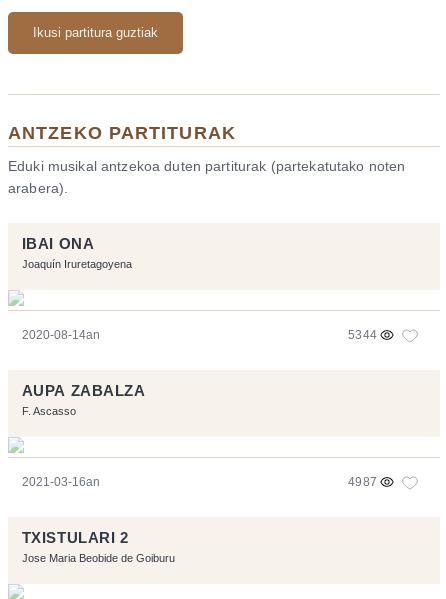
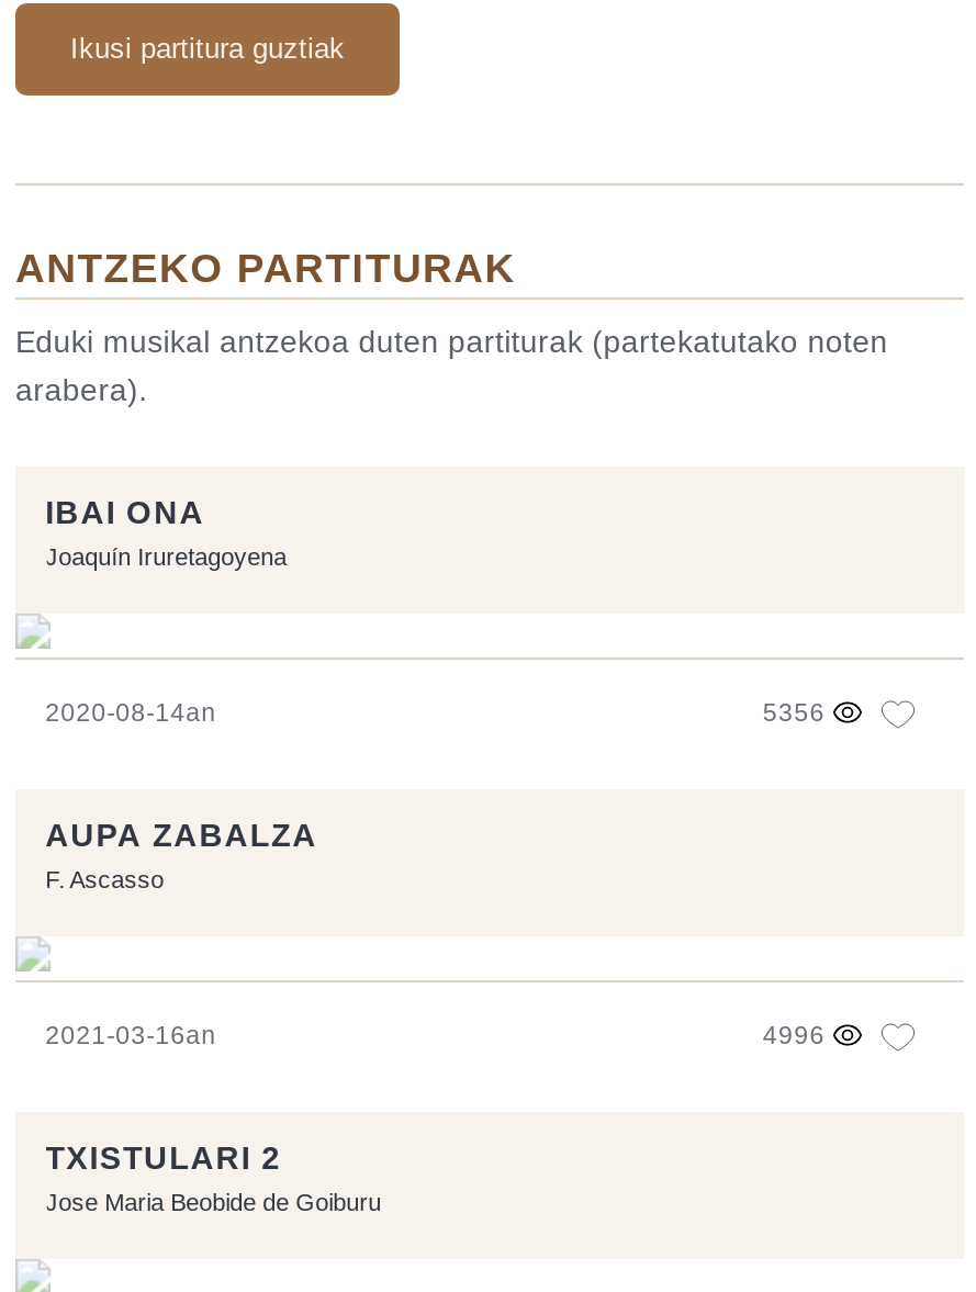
[348,329,377,341] 5344 -> [763,699,825,726] 5356
[348,476,377,488] 4987 -> [763,1022,825,1048] 4996

